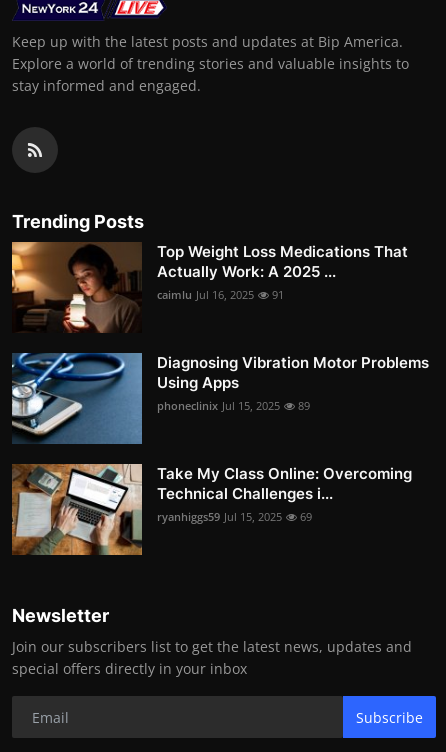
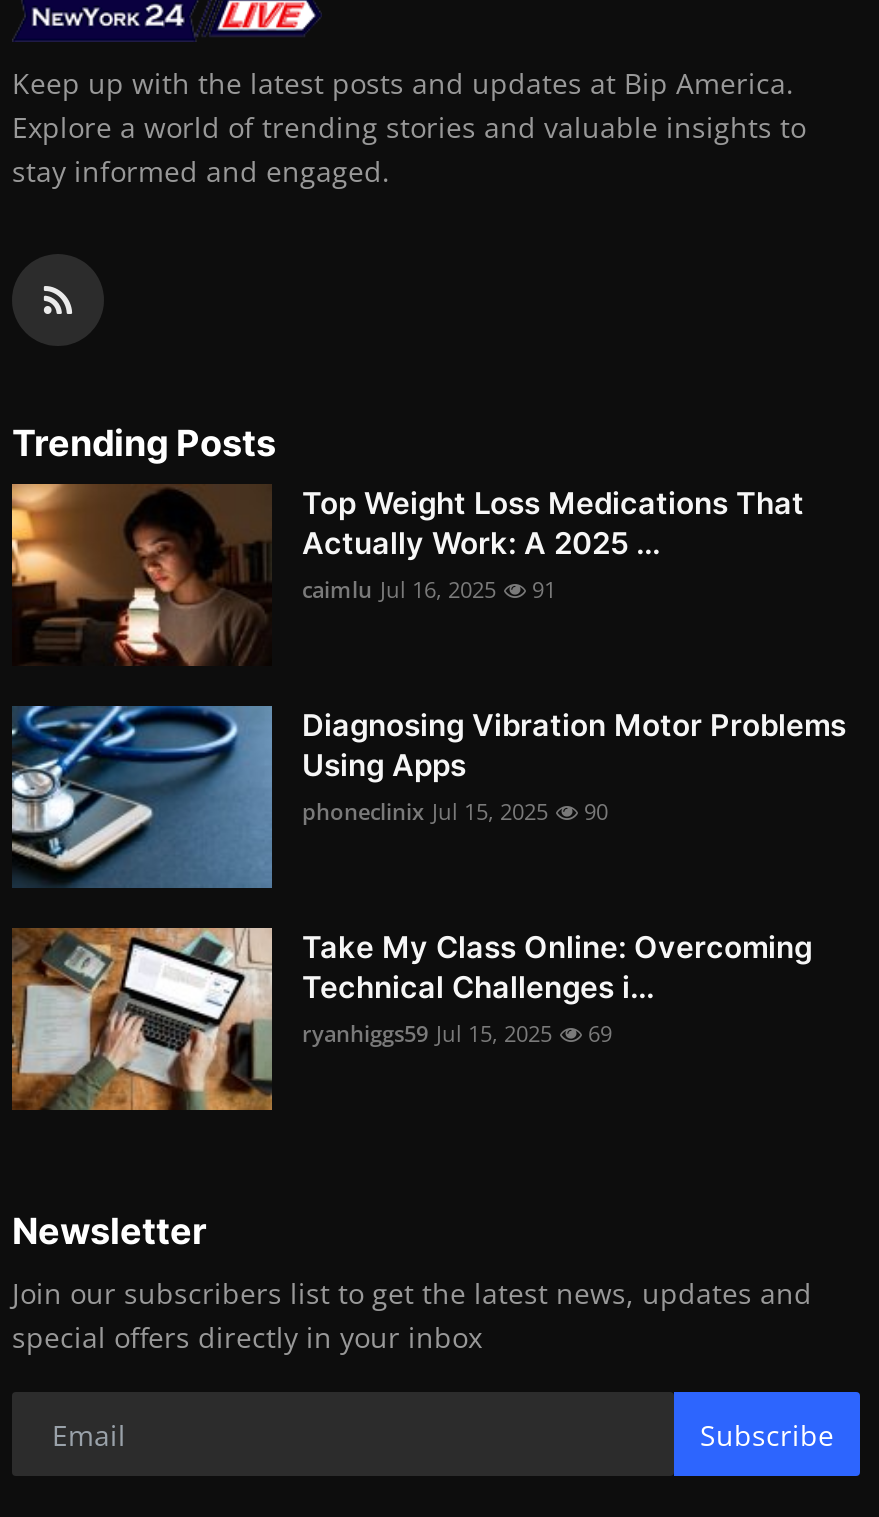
[157,398,310,413] phoneclinix Jul 15, 2025 89 -> [302,797,608,827] phoneclinix Jul 15, 2025 90

